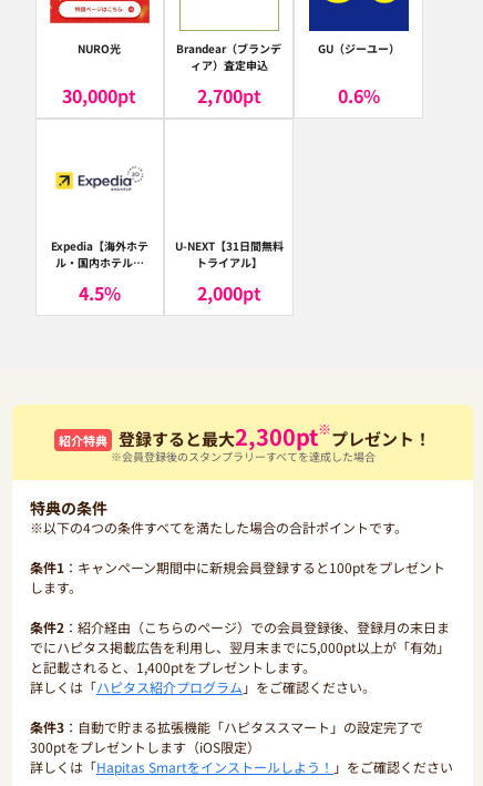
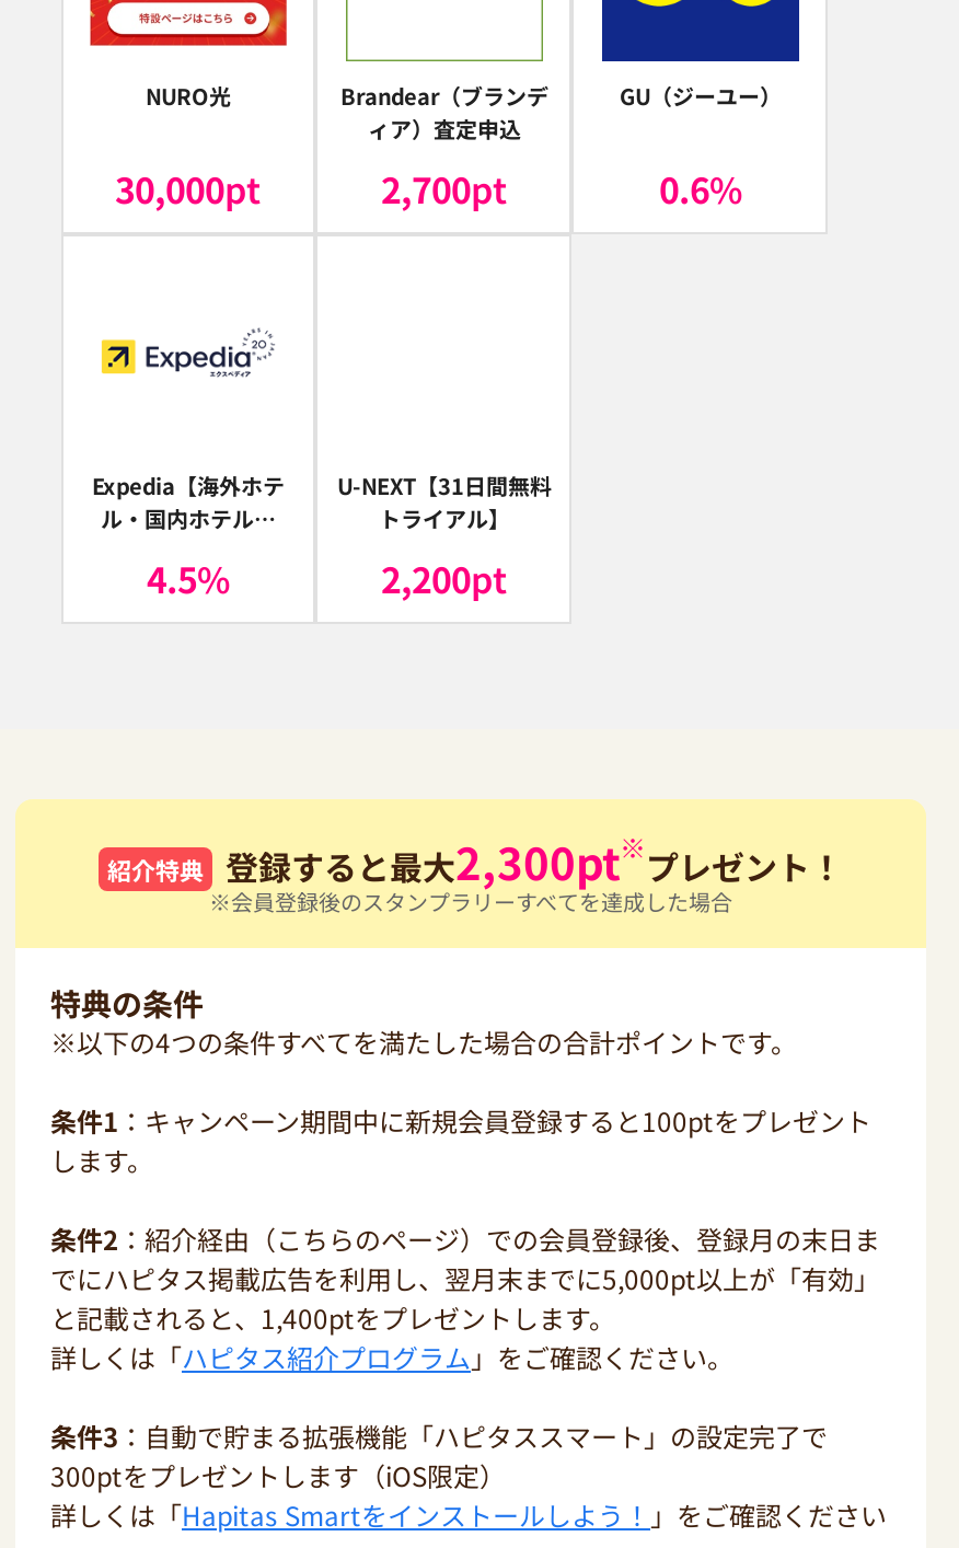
[197,279,261,306] 2,000pt -> [381,552,508,605] 2,200pt

